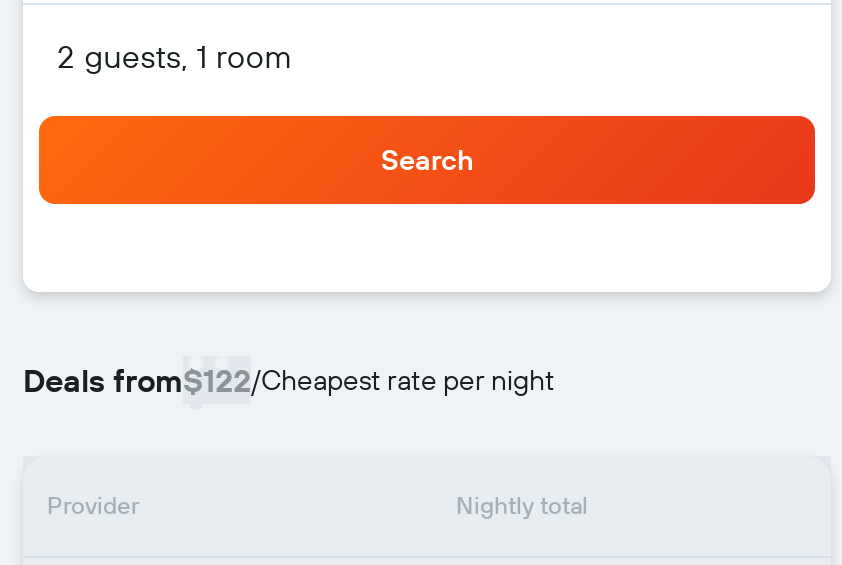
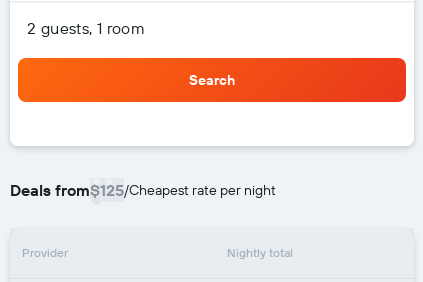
[23,360,555,400] Deals from$122/Cheapest rate per night -> [10,180,276,200] Deals from$125/Cheapest rate per night

